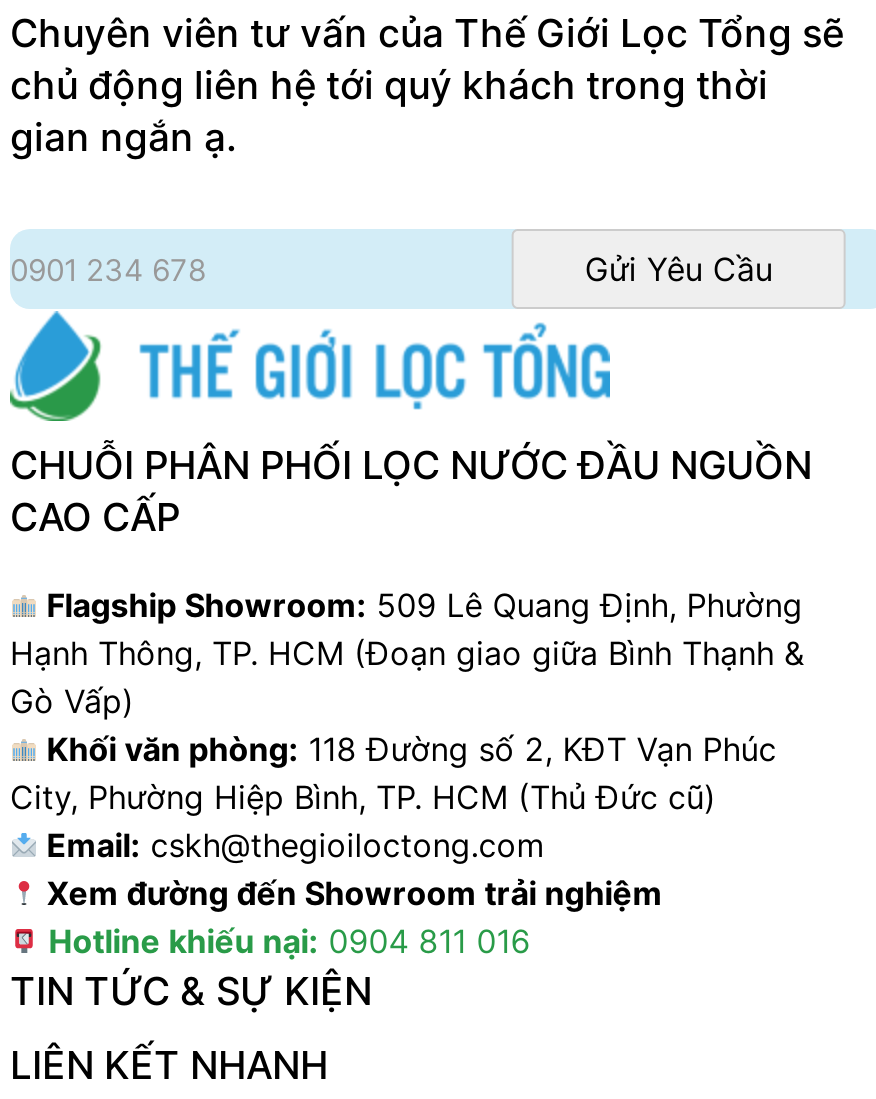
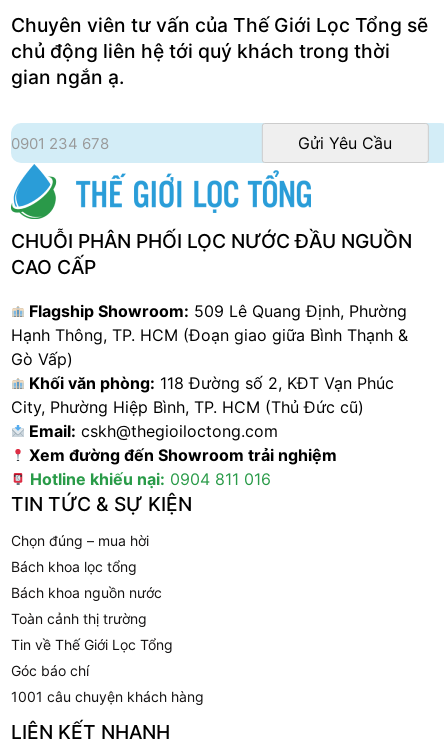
none -> [11,532,204,705] Chọn đúng – mua hời | Bách khoa lọc tổng | Bách khoa nguồn nước | Toàn cảnh thị trường | Tin về Thế Giới Lọc Tổng | Góc báo chí | 1001 câu chuyện khách hàng

